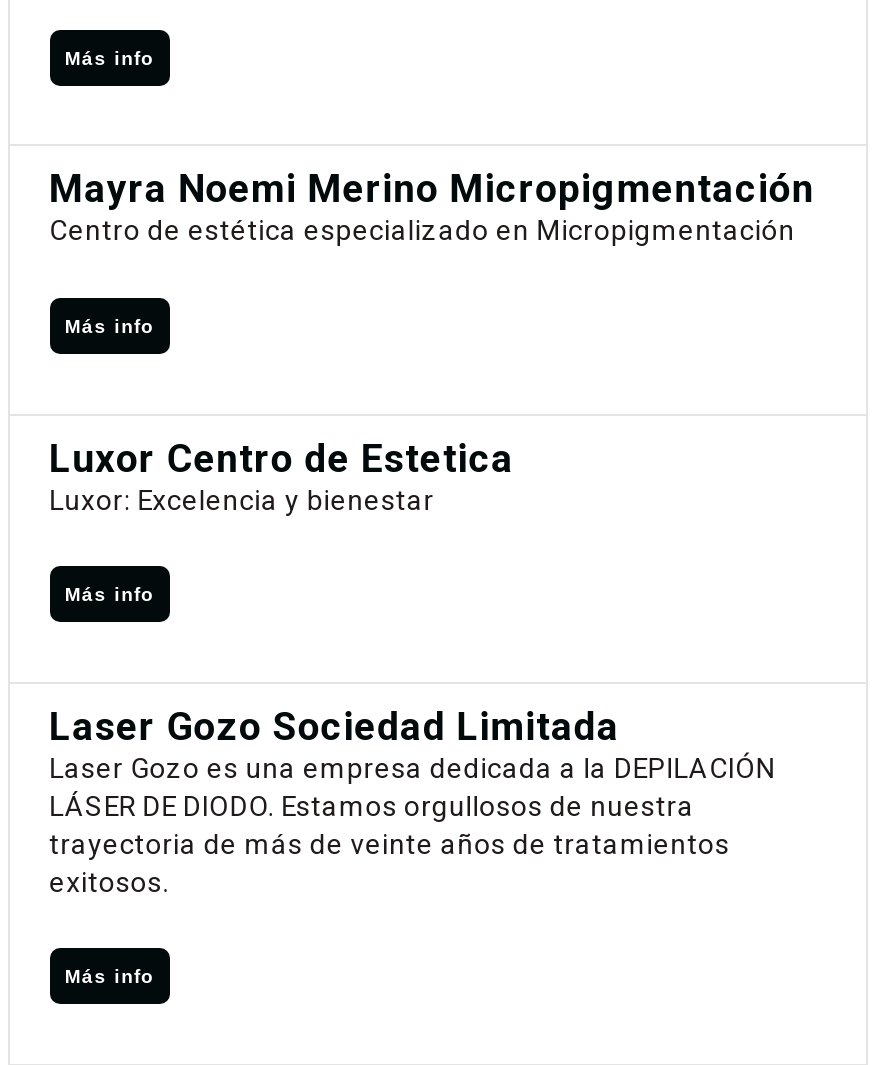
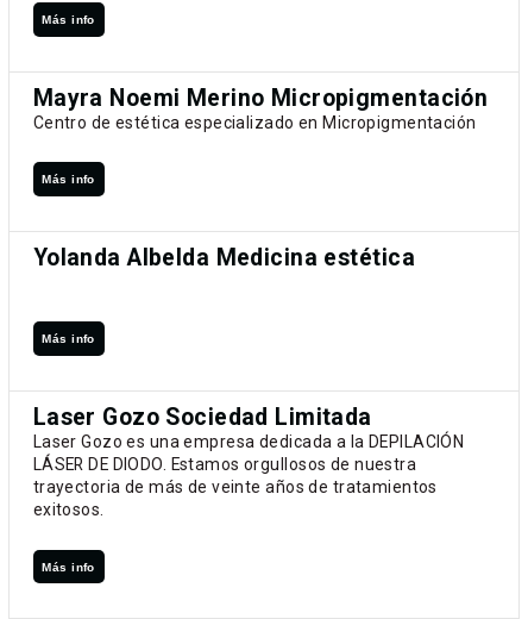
[49,435,514,515] Luxor Centro de Estetica | Luxor: Excelencia y bienestar -> [33,244,415,272] Yolanda Albelda Medicina estética

